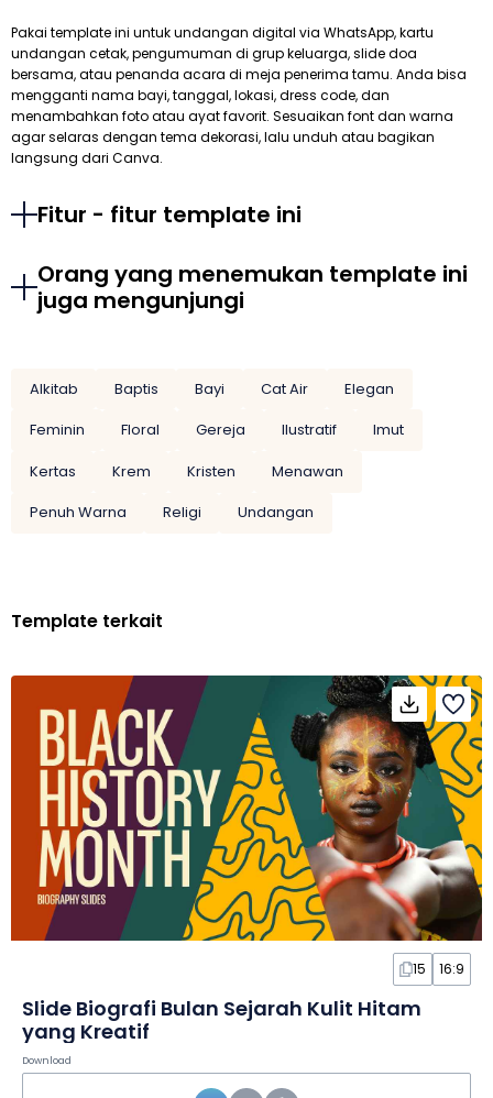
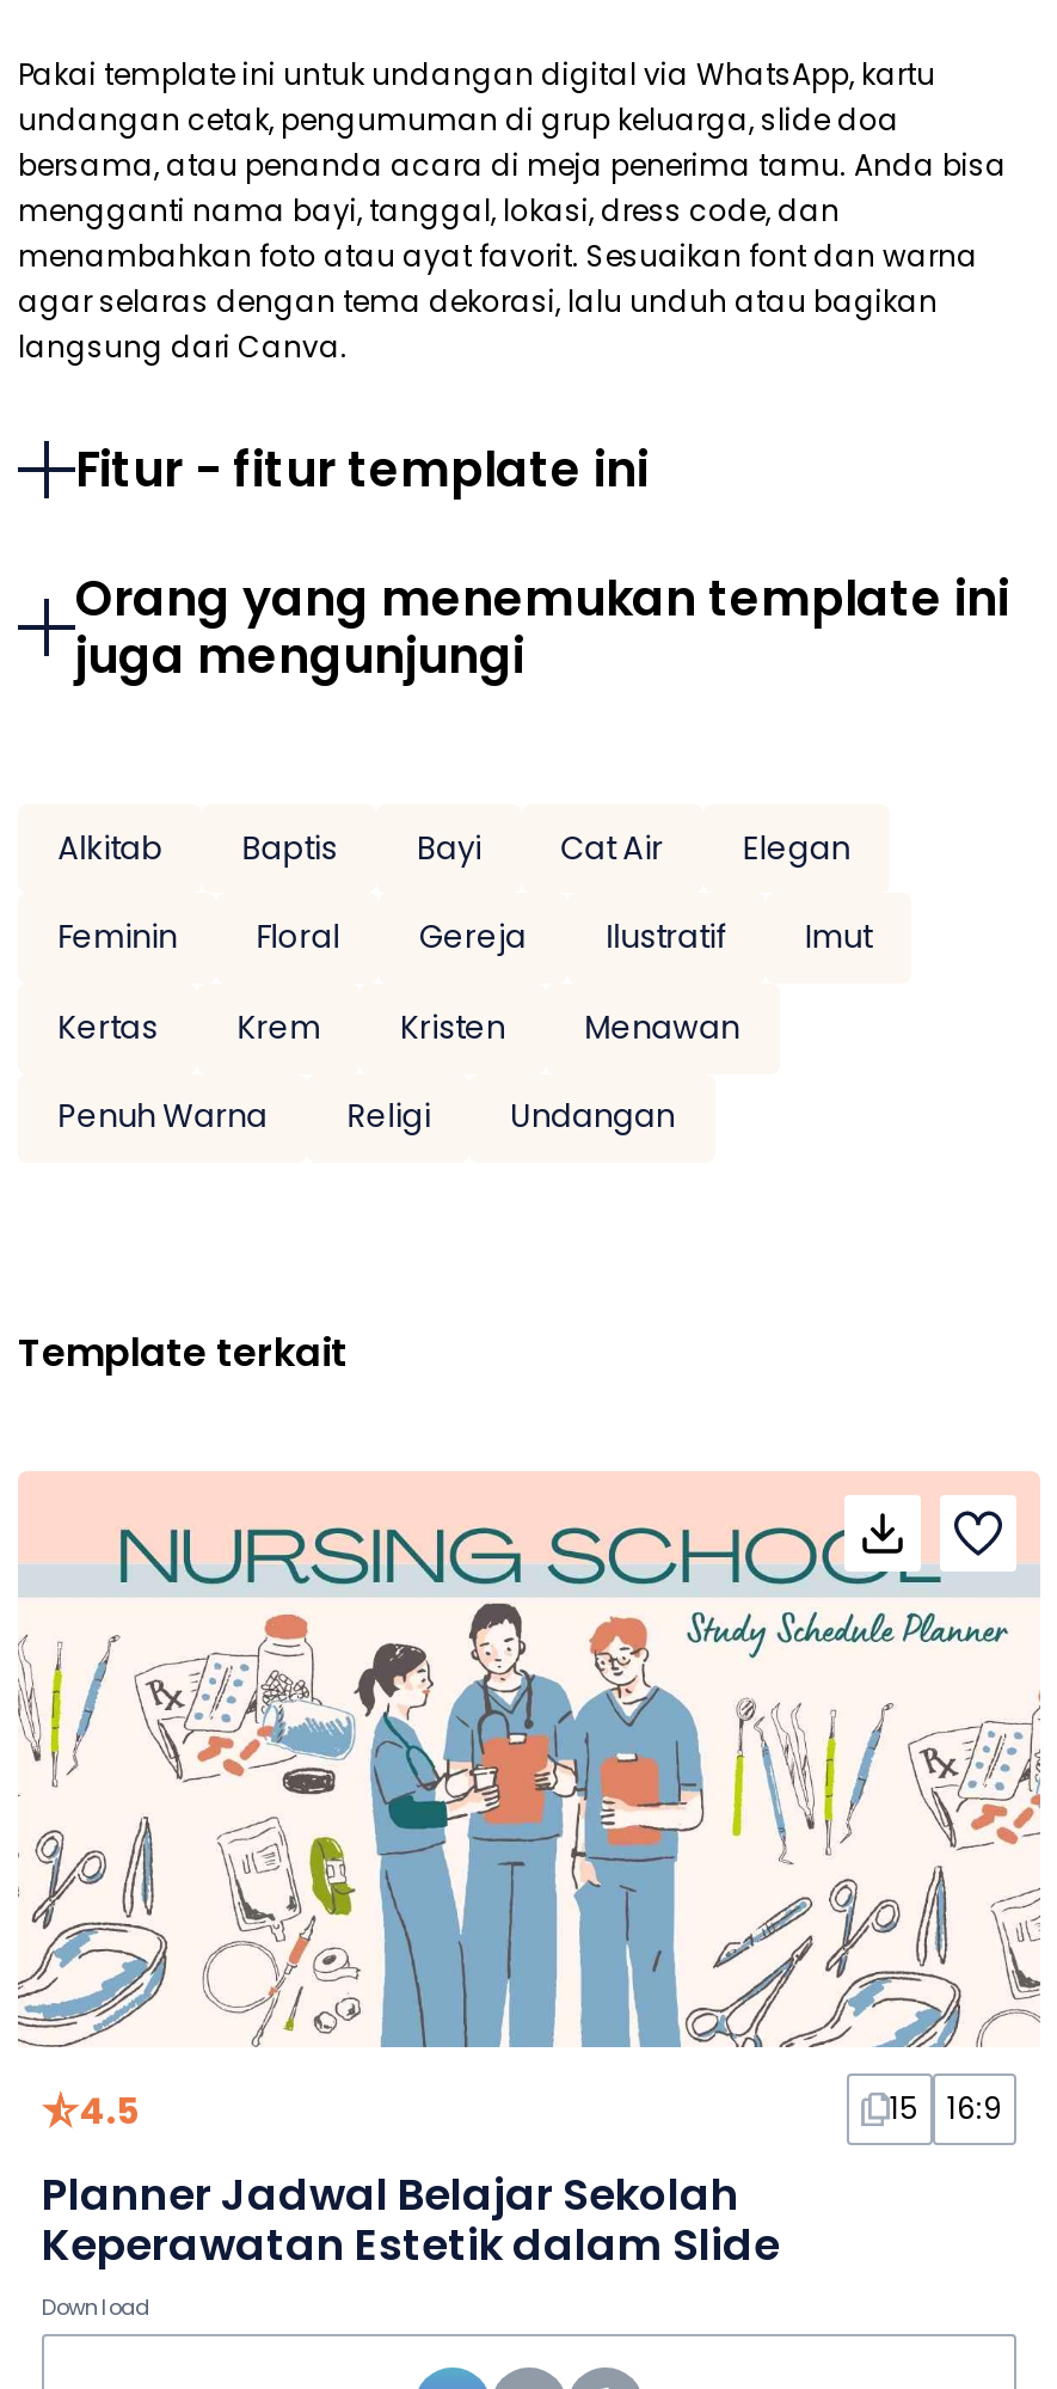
none -> [80,2086,140,2137] 4.5
[10,674,483,942] [image] -> [16,1471,1043,2050] [image]
[22,994,421,1045] Slide Biografi Bulan Sejarah Kulit Hitam | yang Kreatif -> [42,2164,780,2274] Planner Jadwal Belajar Sekolah | Keperawatan Estetik dalam Slide

